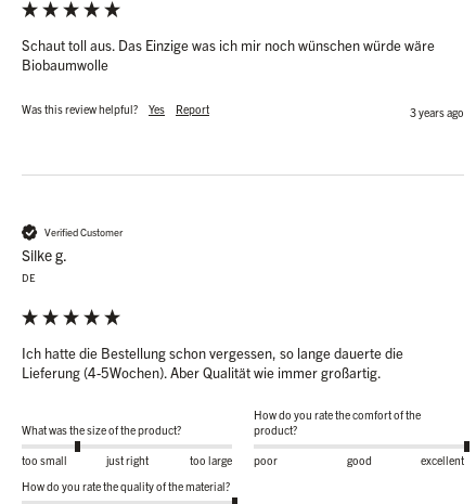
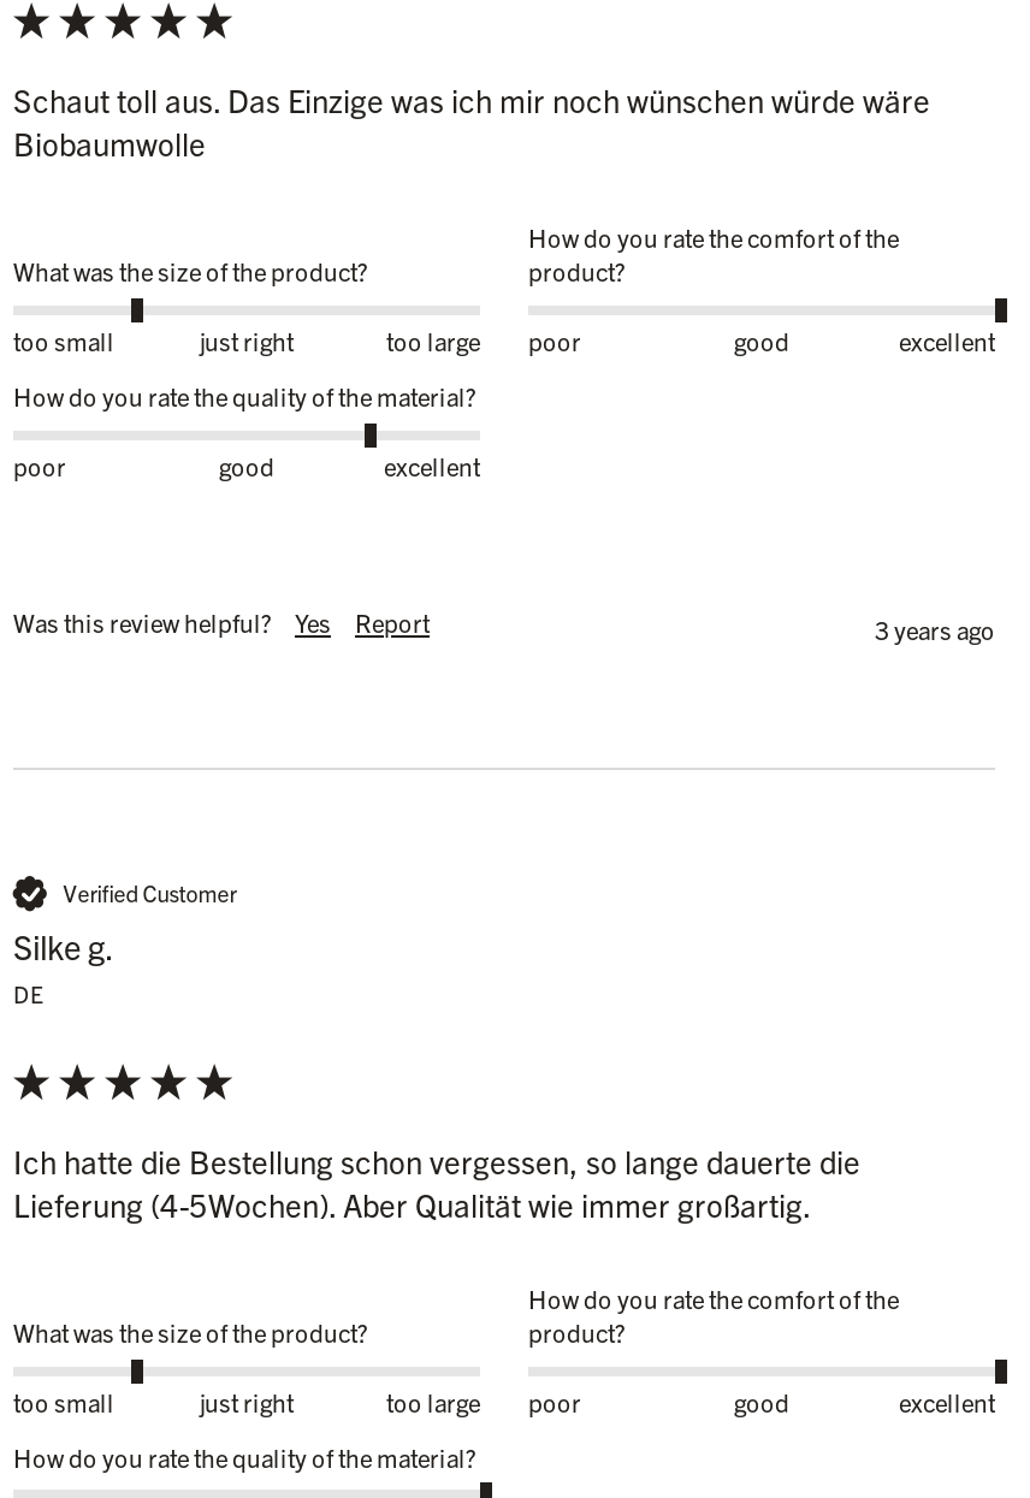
none -> [13,256,480,356] What was the size of the product? | too small | just right | too large
none -> [13,222,995,480] How do you rate the comfort of the | product? | poor | good | excellent | How do you rate the quality of the material? | poor | good | excellent

